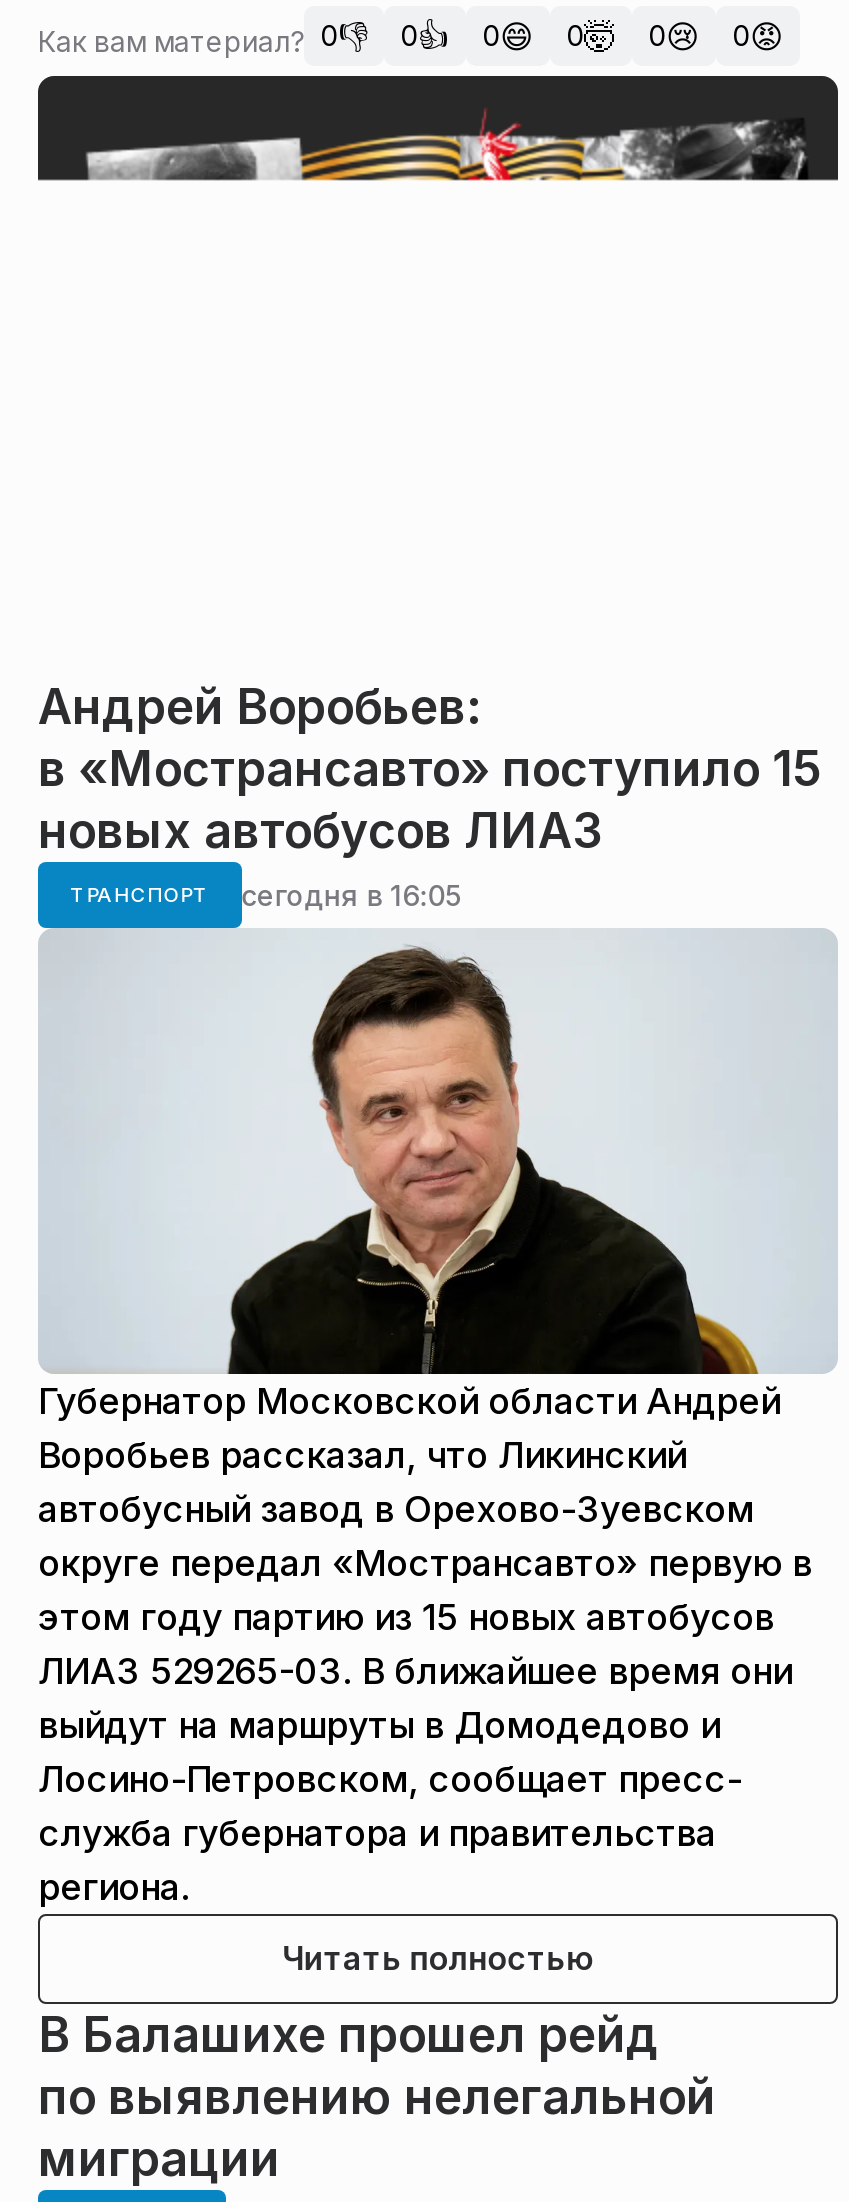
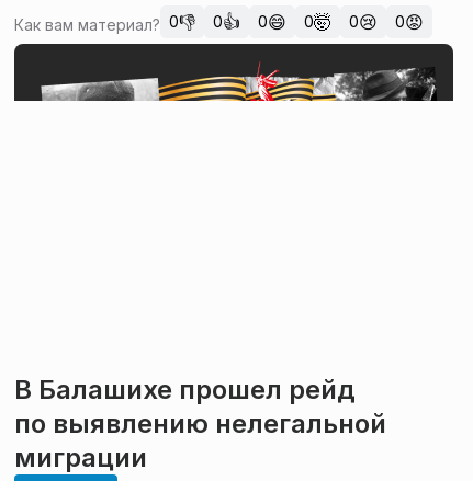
[38,678,820,911] Андрей Воробьев: | в «Мострансавто» поступило 15 | новых автобусов ЛИАЗ | ТРАНСПОРТ | сегодня в 16:05 -> none
[38,921,838,1978] [image] | Губернатор Московской области Андрей | Воробьев рассказал, что Ликинский | автобусный завод в Орехово-Зуевском | округе передал «Мострансавто» первую в | этом году партию из 15 новых автобусов | ЛИАЗ 529265-03. В ближайшее время они | выйдут на маршруты в Домодедово и | Лосино-Петровском, сообщает пресс- | служба губернатора и правительства | региона. | Читать полностью -> none

